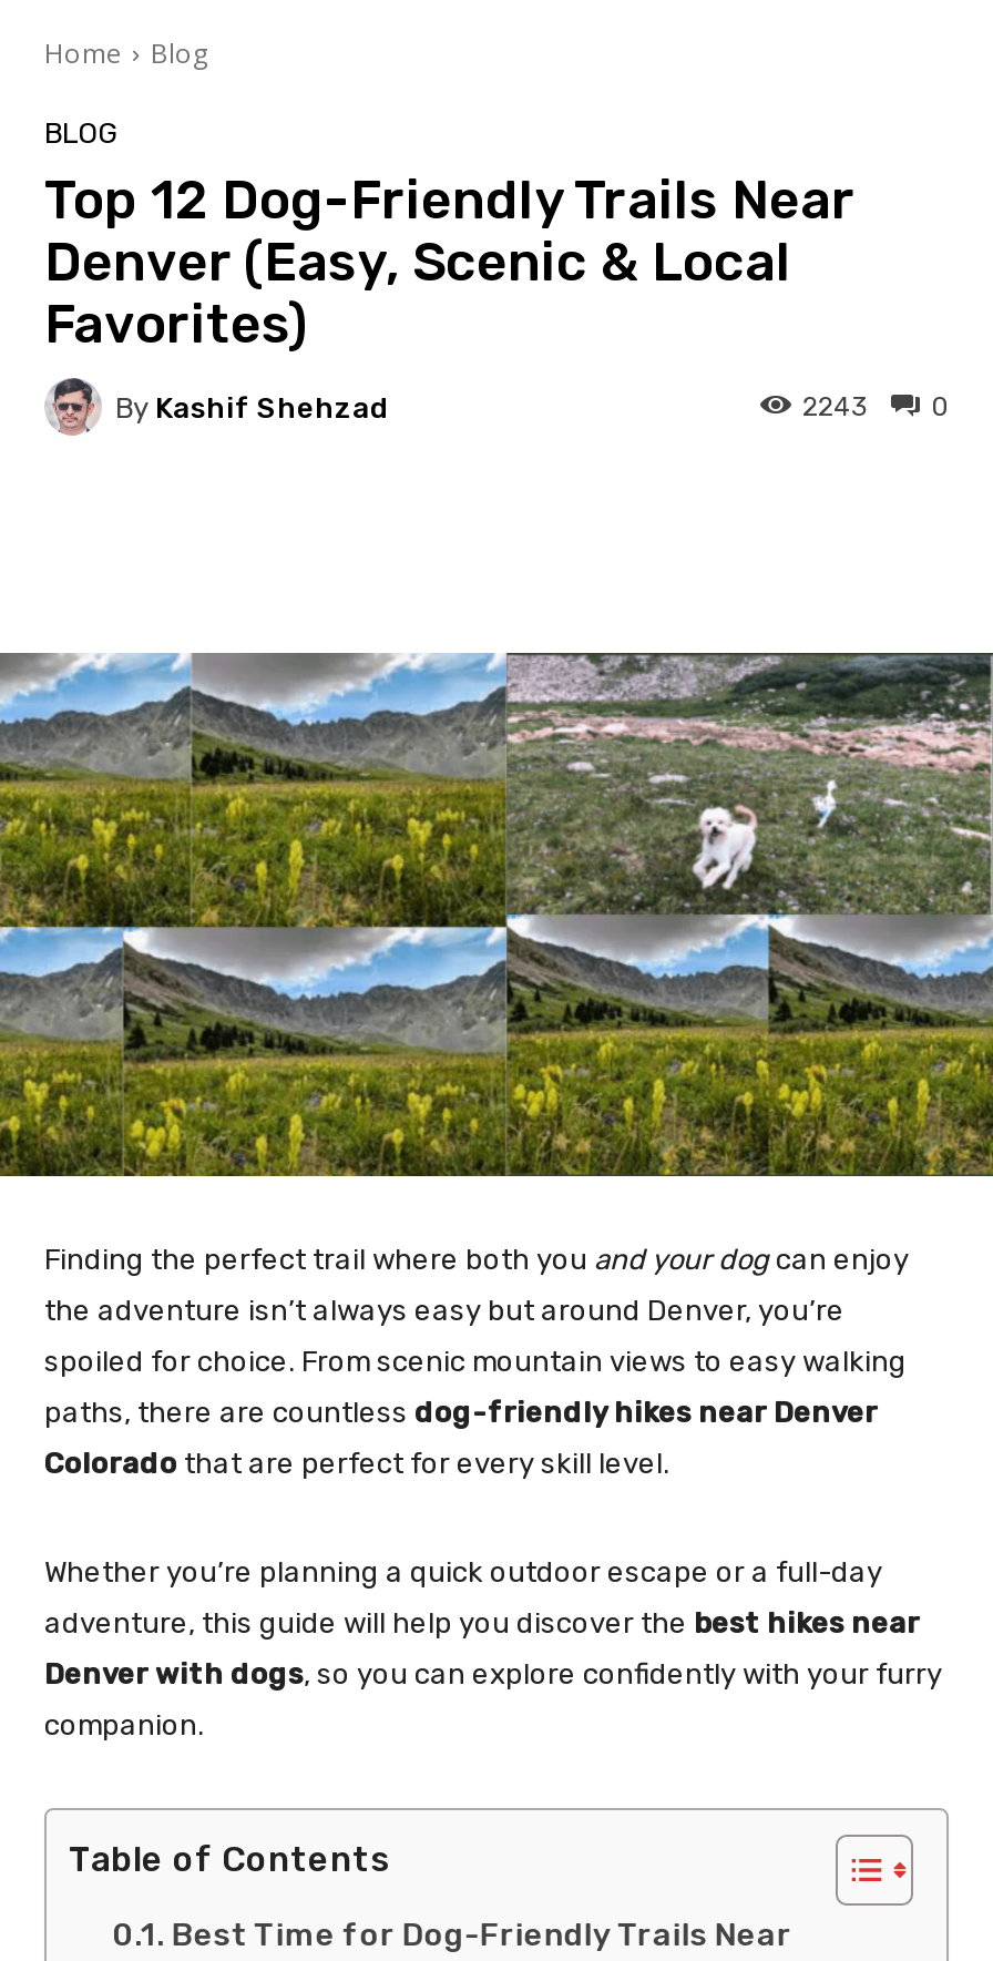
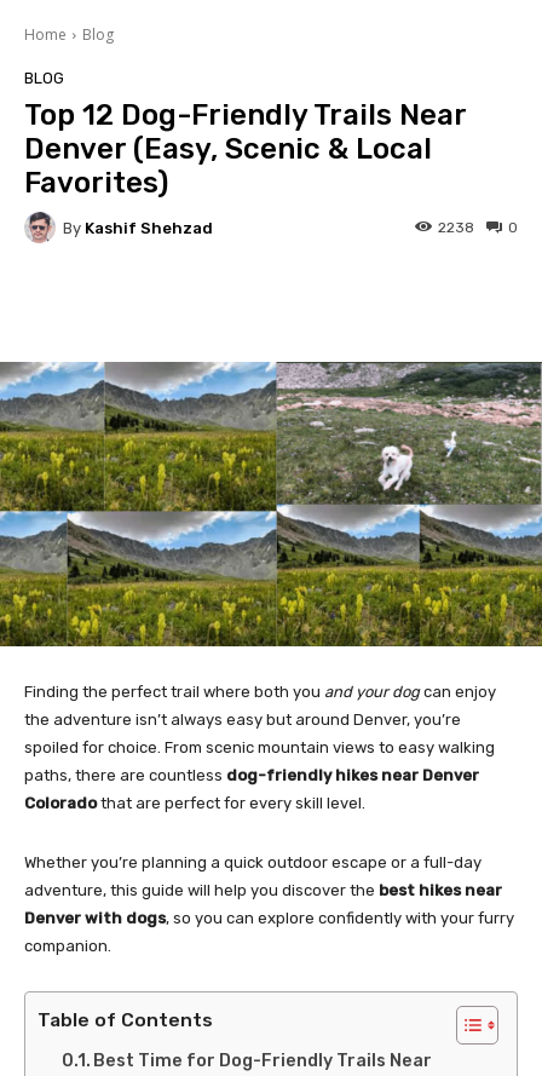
[802,392,949,423] 2243 0 -> [438,219,518,236] 2238 0

